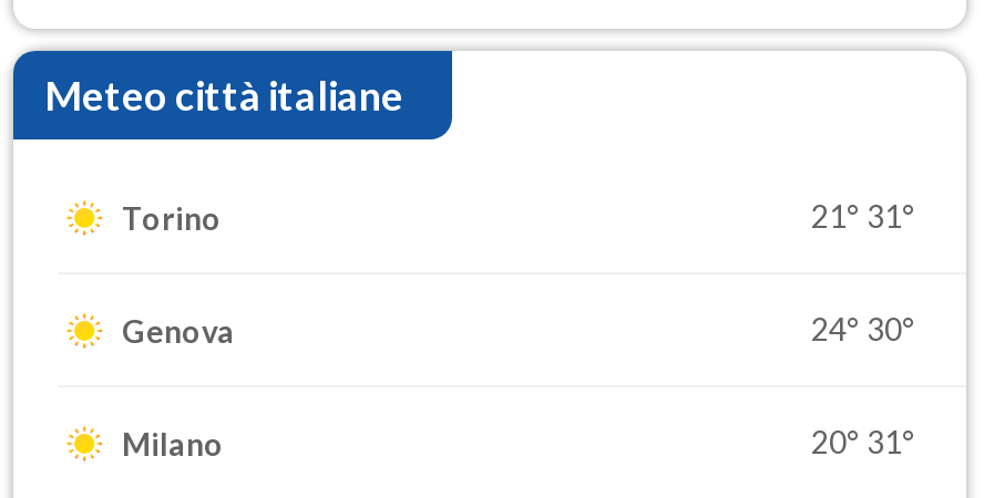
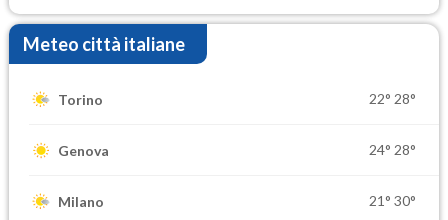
[811,196,915,234] 21° 31° -> [369,90,416,107] 22° 28°
[811,309,915,347] 24° 30° -> [369,141,416,158] 24° 28°
[811,422,915,459] 20° 31° -> [369,192,416,209] 21° 30°

